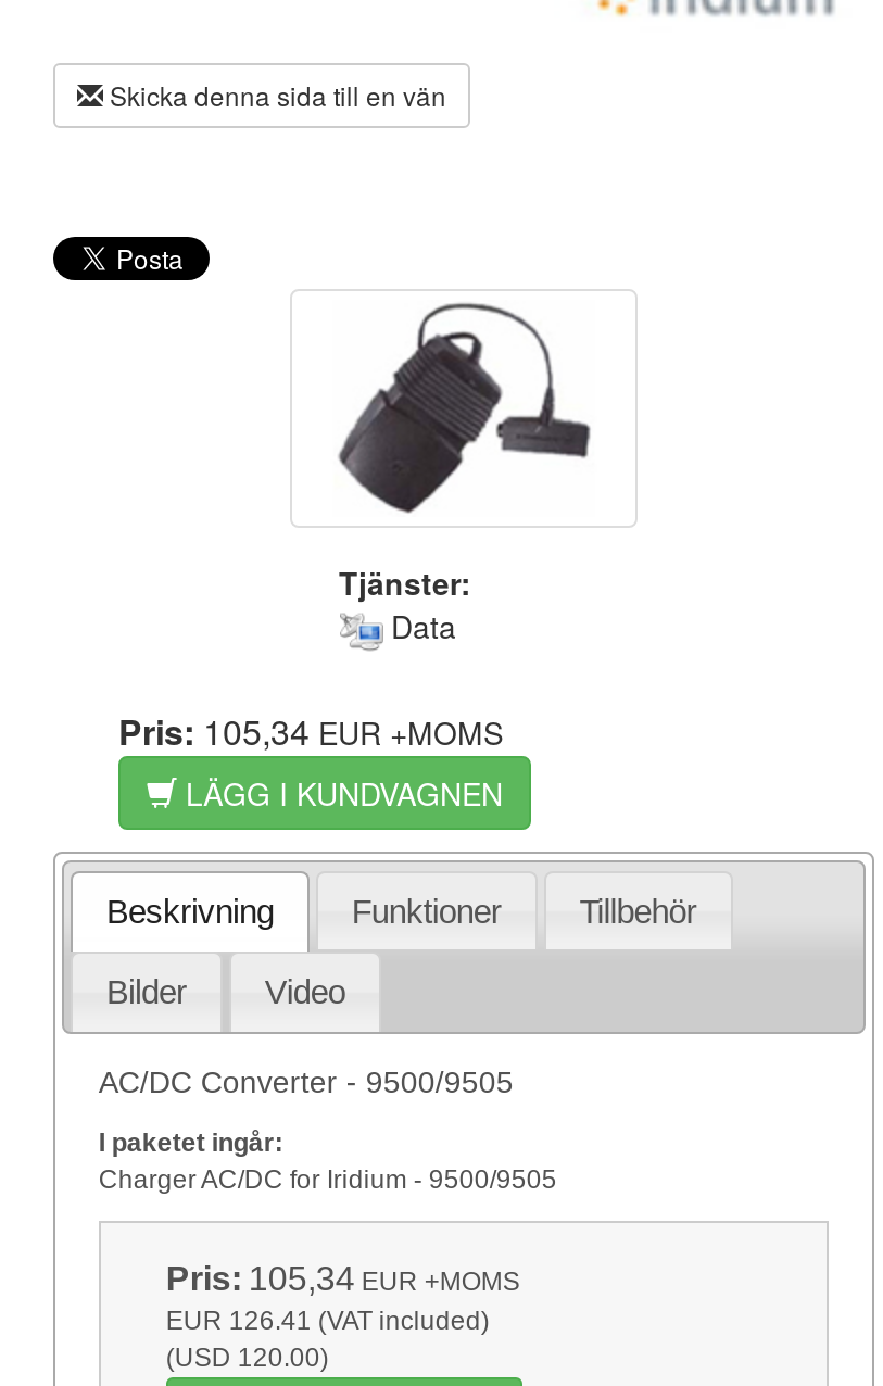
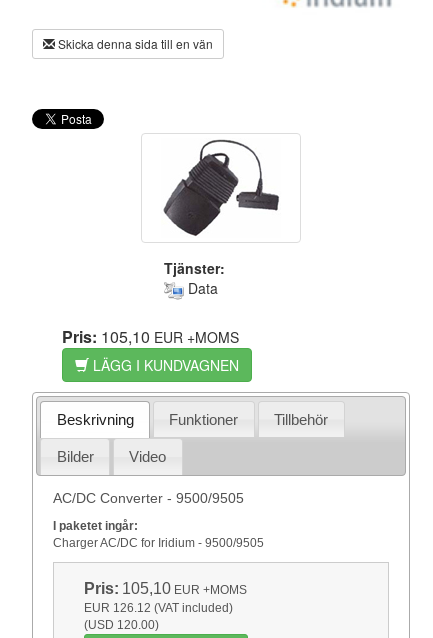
[118,706,503,756] Pris: 105,34 EUR +MOMS -> [62,325,239,348] Pris: 105,10 EUR +MOMS
[166,1259,520,1296] Pris: 105,34 EUR +MOMS -> [84,580,247,597] Pris: 105,10 EUR +MOMS
[166,1305,490,1335] EUR 126.41 (VAT included) -> [84,601,233,615] EUR 126.12 (VAT included)

